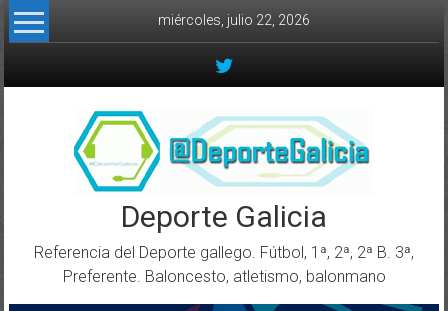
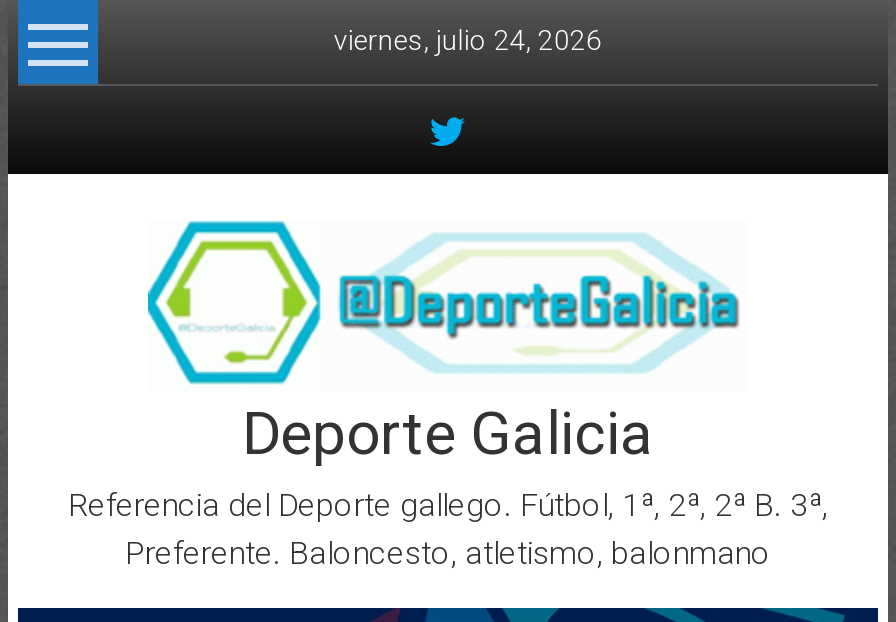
[158,12,310,28] miércoles, julio 22, 2026 -> [334,24,602,56] viernes, julio 24, 2026

